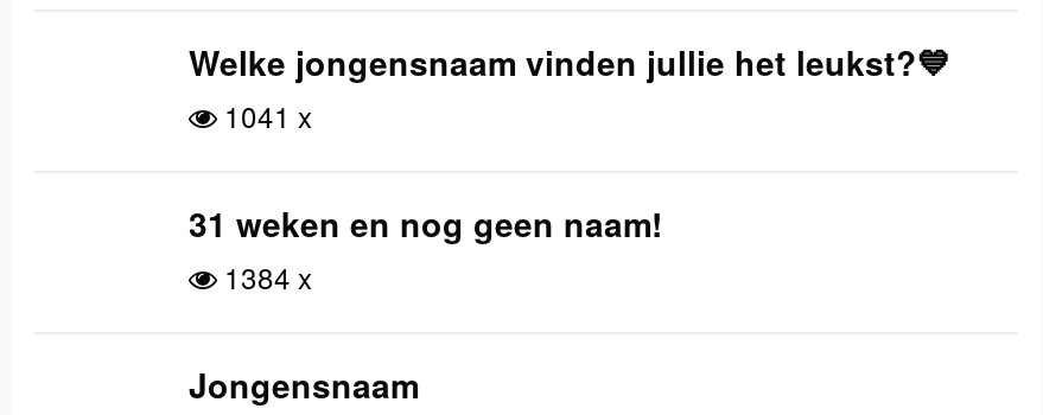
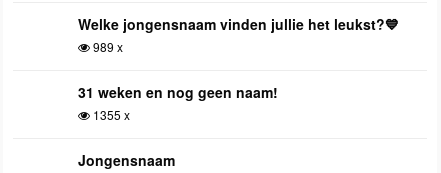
[217,95,312,135] 1041 x -> [90,38,123,55] 989 x
[217,256,312,296] 1384 x -> [90,106,130,123] 1355 x

